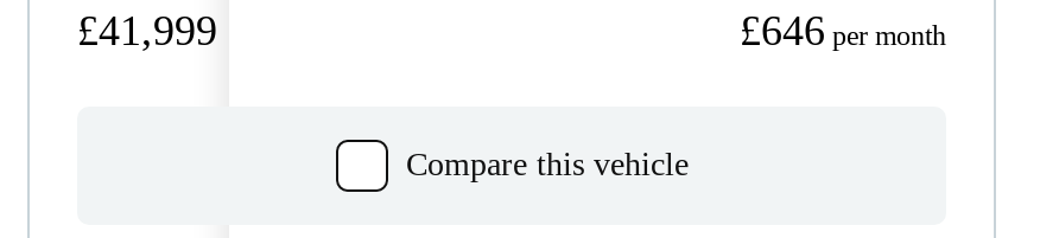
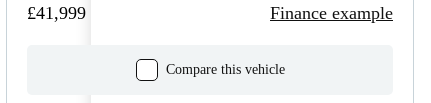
[740,8,946,55] £646 per month -> [270,3,393,23] Finance example

